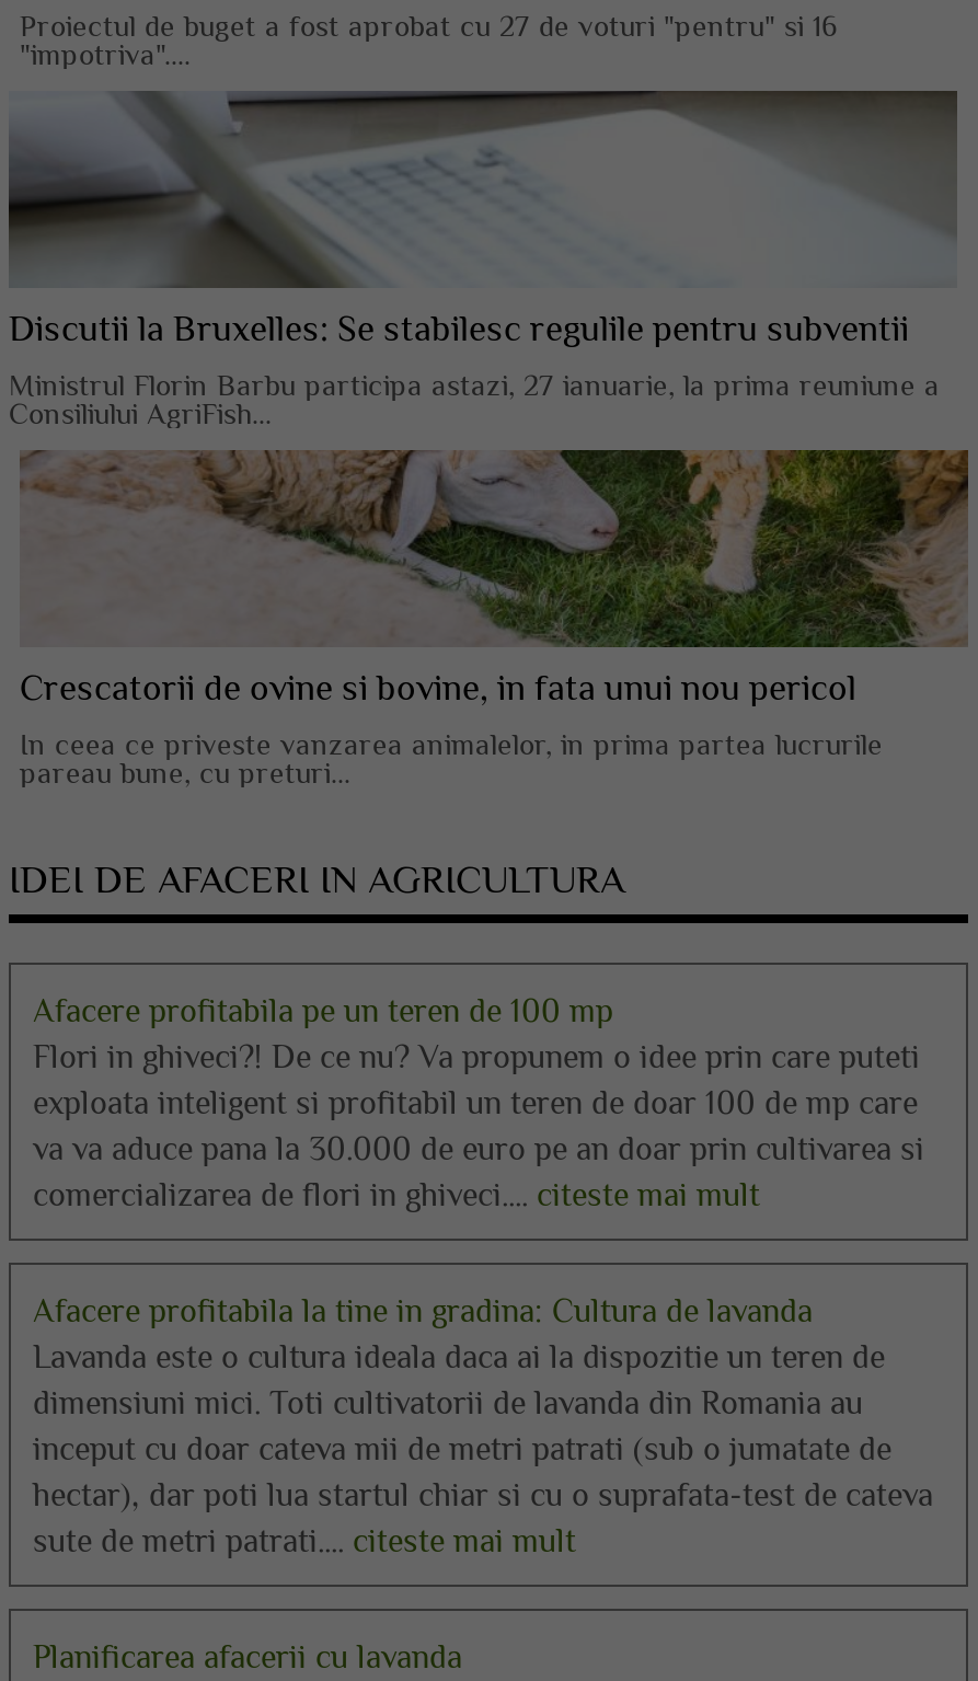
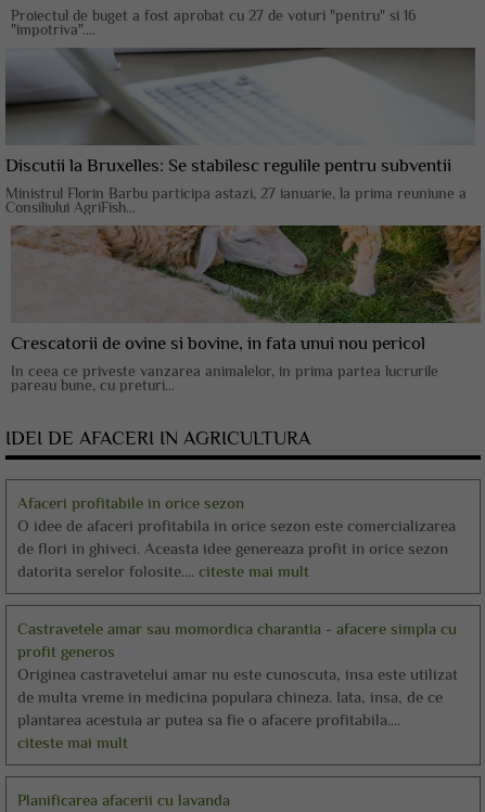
[33,991,924,1212] Afacere profitabila pe un teren de 100 mp | Flori in ghiveci?! De ce nu? Va propunem o idee prin care puteti | exploata inteligent si profitabil un teren de doar 100 de mp care | va va aduce pana la 30.000 de euro pe an doar prin cultivarea si | comercializarea de flori in ghiveci.... citeste mai mult -> [17,493,456,580] Afaceri profitabile in orice sezon | O idee de afaceri profitabila in orice sezon este comercializarea | de flori in ghiveci. Aceasta idee genereaza profit in orice sezon | datorita serelor folosite.... citeste mai mult
[33,1291,933,1558] Afacere profitabila la tine in gradina: Cultura de lavanda | Lavanda este o cultura ideala daca ai la dispozitie un teren de | dimensiuni mici. Toti cultivatorii de lavanda din Romania au | inceput cu doar cateva mii de metri patrati (sub o jumatate de | hectar), dar poti lua startul chiar si cu o suprafata-test de cateva | sute de metri patrati.... citeste mai mult -> [17,619,458,751] Castravetele amar sau momordica charantia - afacere simpla cu | profit generos | Originea castravetelui amar nu este cunoscuta, insa este utilizat | de multa vreme in medicina populara chineza. Iata, insa, de ce | plantarea acestuia ar putea sa fie o afacere profitabila.... | citeste mai mult

